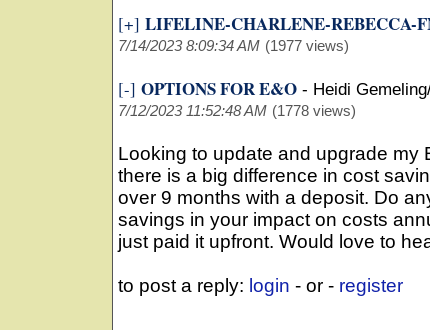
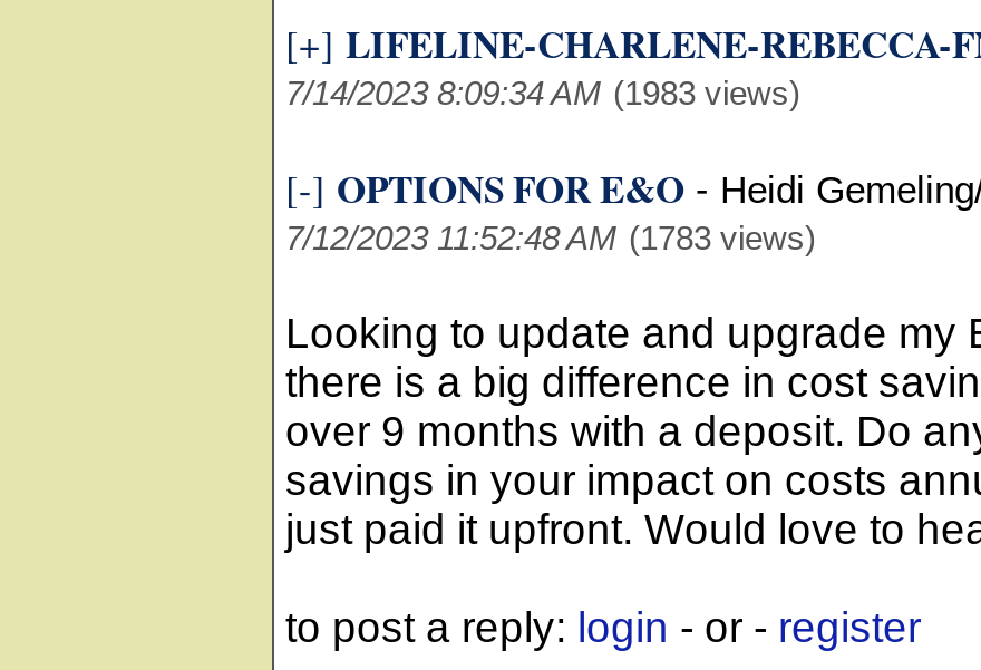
[118,37,349,54] 7/14/2023 8:09:34 AM (1977 views) -> [285,74,800,111] 7/14/2023 8:09:34 AM (1983 views)
[118,102,356,119] 7/12/2023 11:52:48 AM (1778 views) -> [285,219,816,256] 7/12/2023 11:52:48 AM (1783 views)

